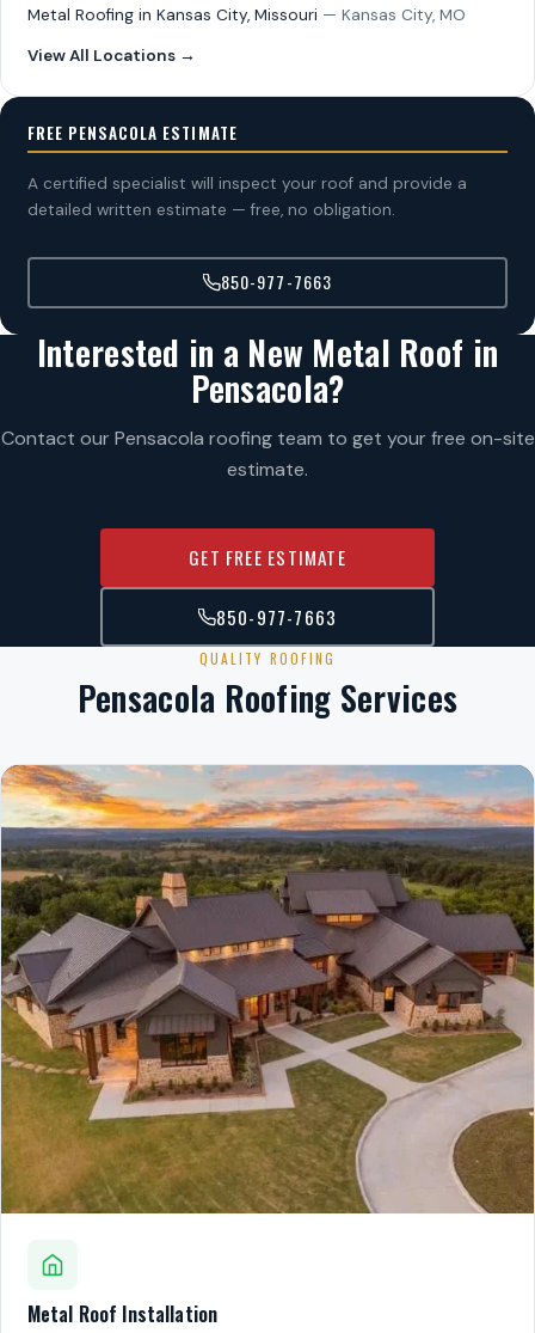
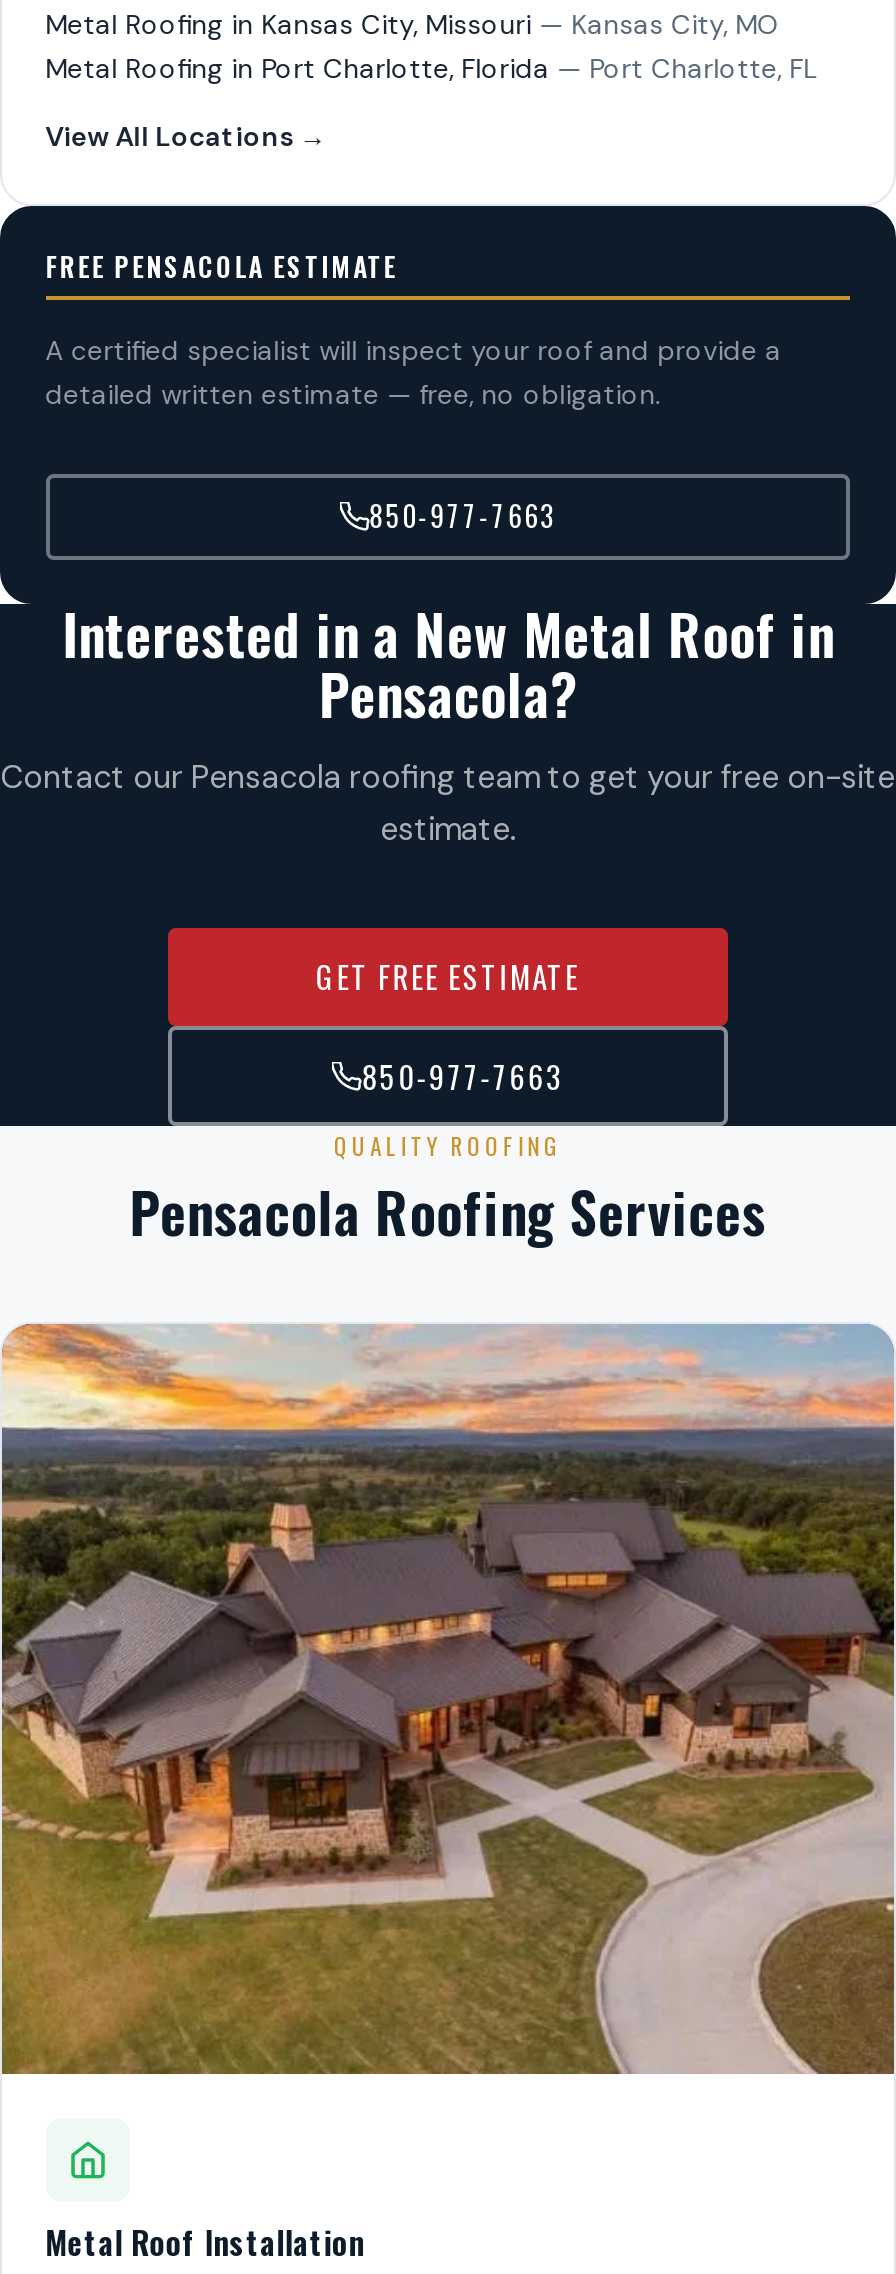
none -> [45,53,817,87] Metal Roofing in Port Charlotte, Florida — Port Charlotte, FL

